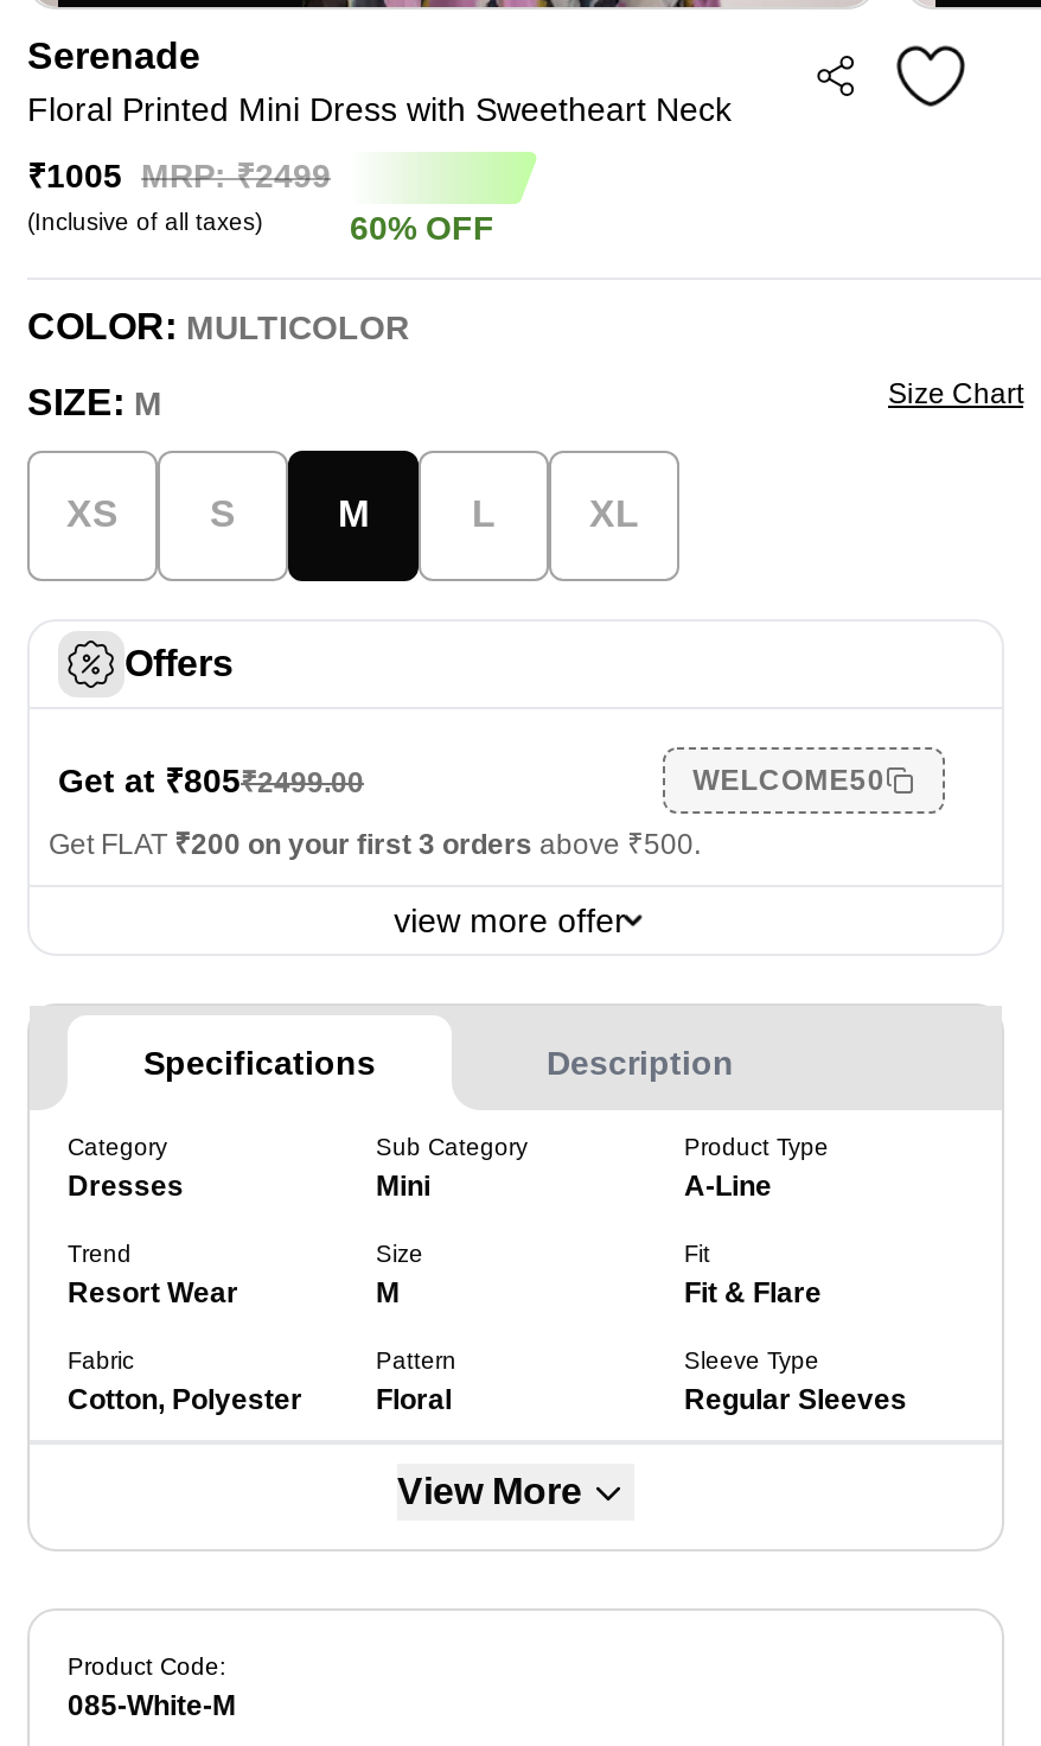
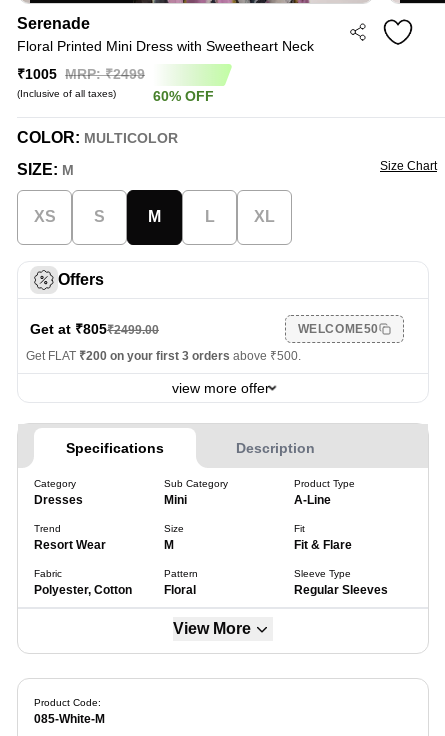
[68,1382,302,1416] Cotton, Polyester -> [34,583,132,597] Polyester, Cotton

